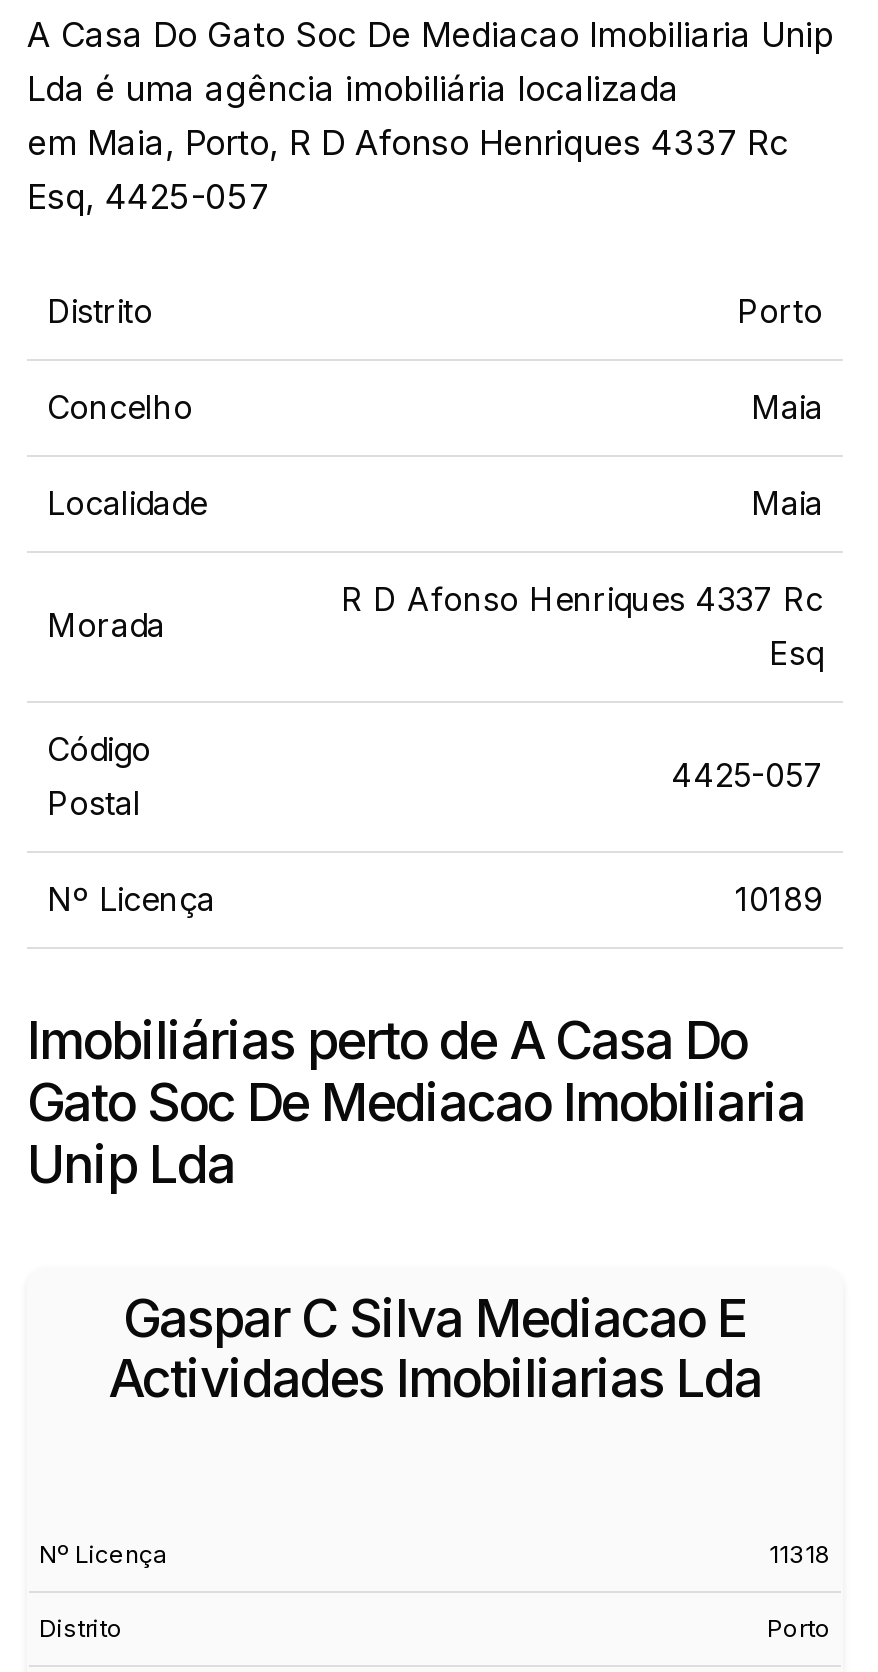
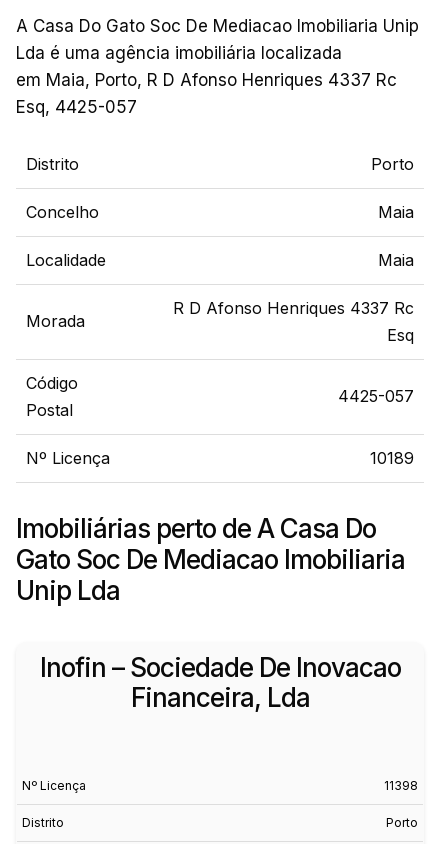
[108,1288,762,1410] Gaspar C Silva Mediacao E | Actividades Imobiliarias Lda -> [39,652,400,713] Inofin – Sociedade De Inovacao | Financeira, Lda
[769,1540,831,1570] 11318 -> [384,778,418,793] 11398

